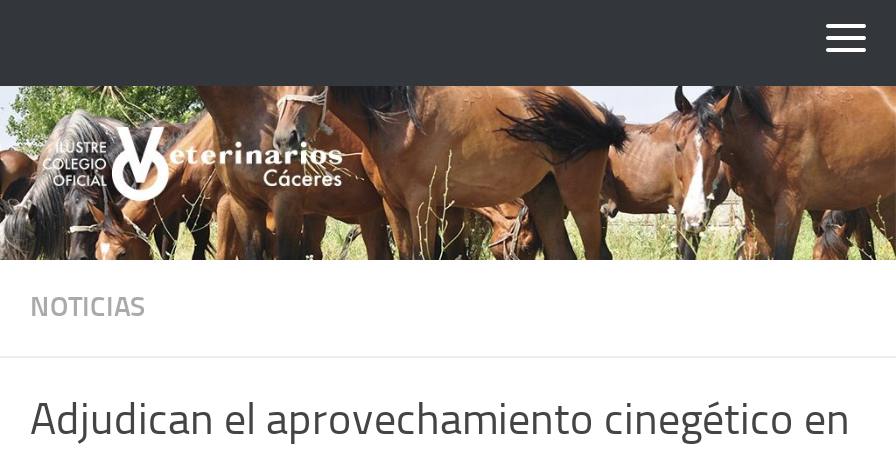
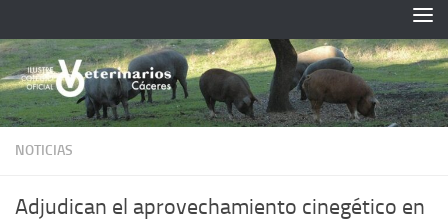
[6,84,890,262] [image] -> [3,39,445,128] [image]

